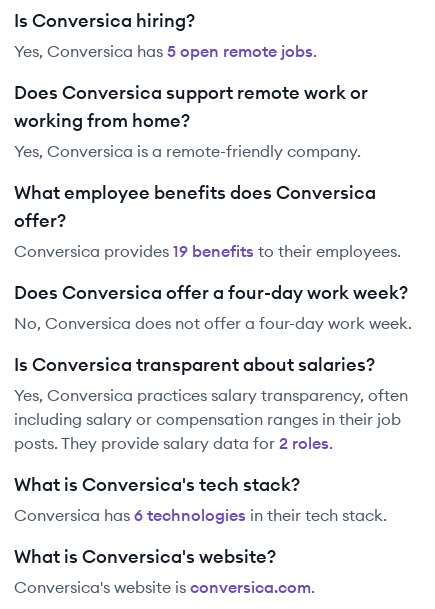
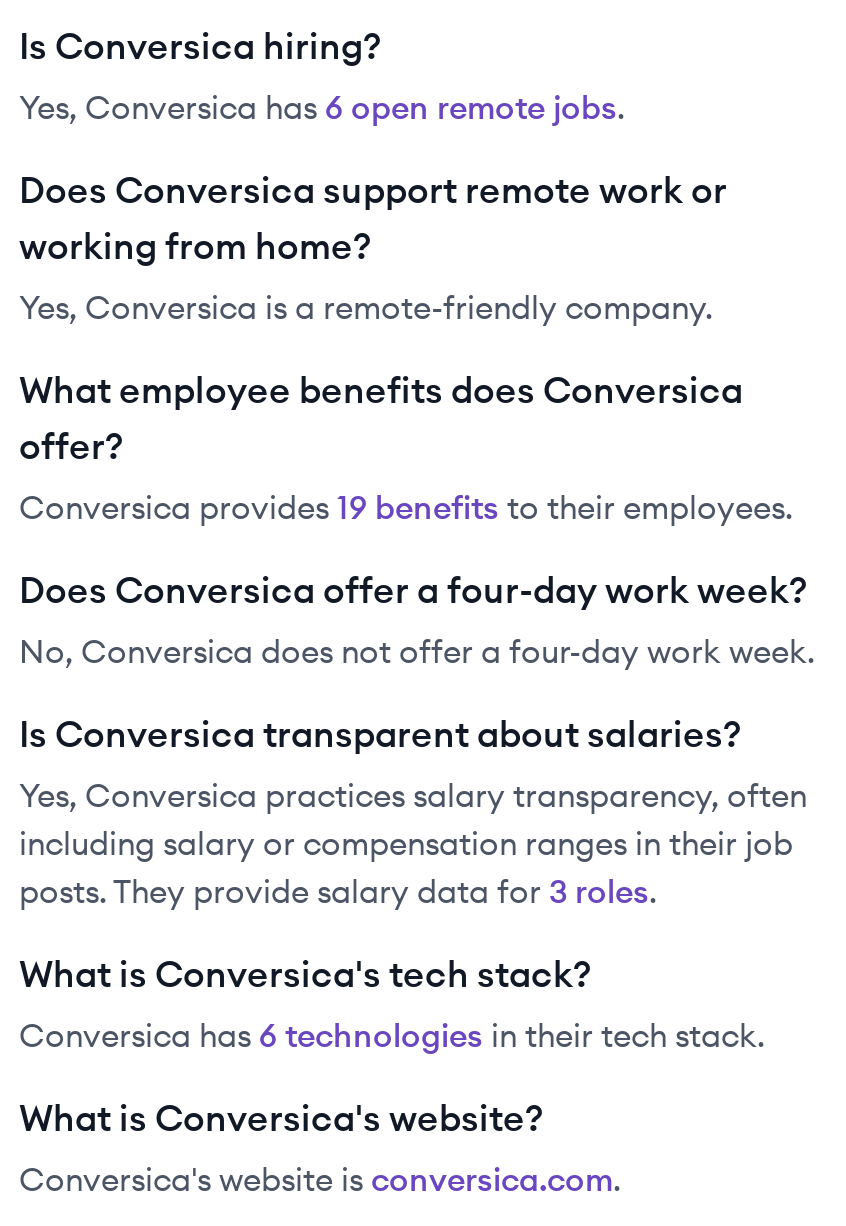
[14,41,317,61] Yes, Conversica has 5 open remote jobs. -> [19,87,625,127] Yes, Conversica has 6 open remote jobs.
[14,433,333,453] posts. They provide salary data for 2 roles. -> [19,871,657,911] posts. They provide salary data for 3 roles.

